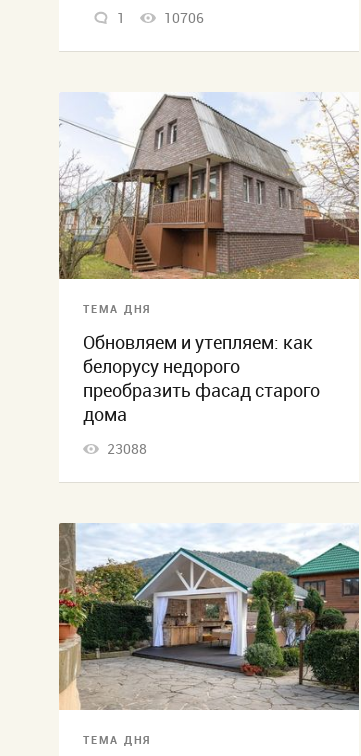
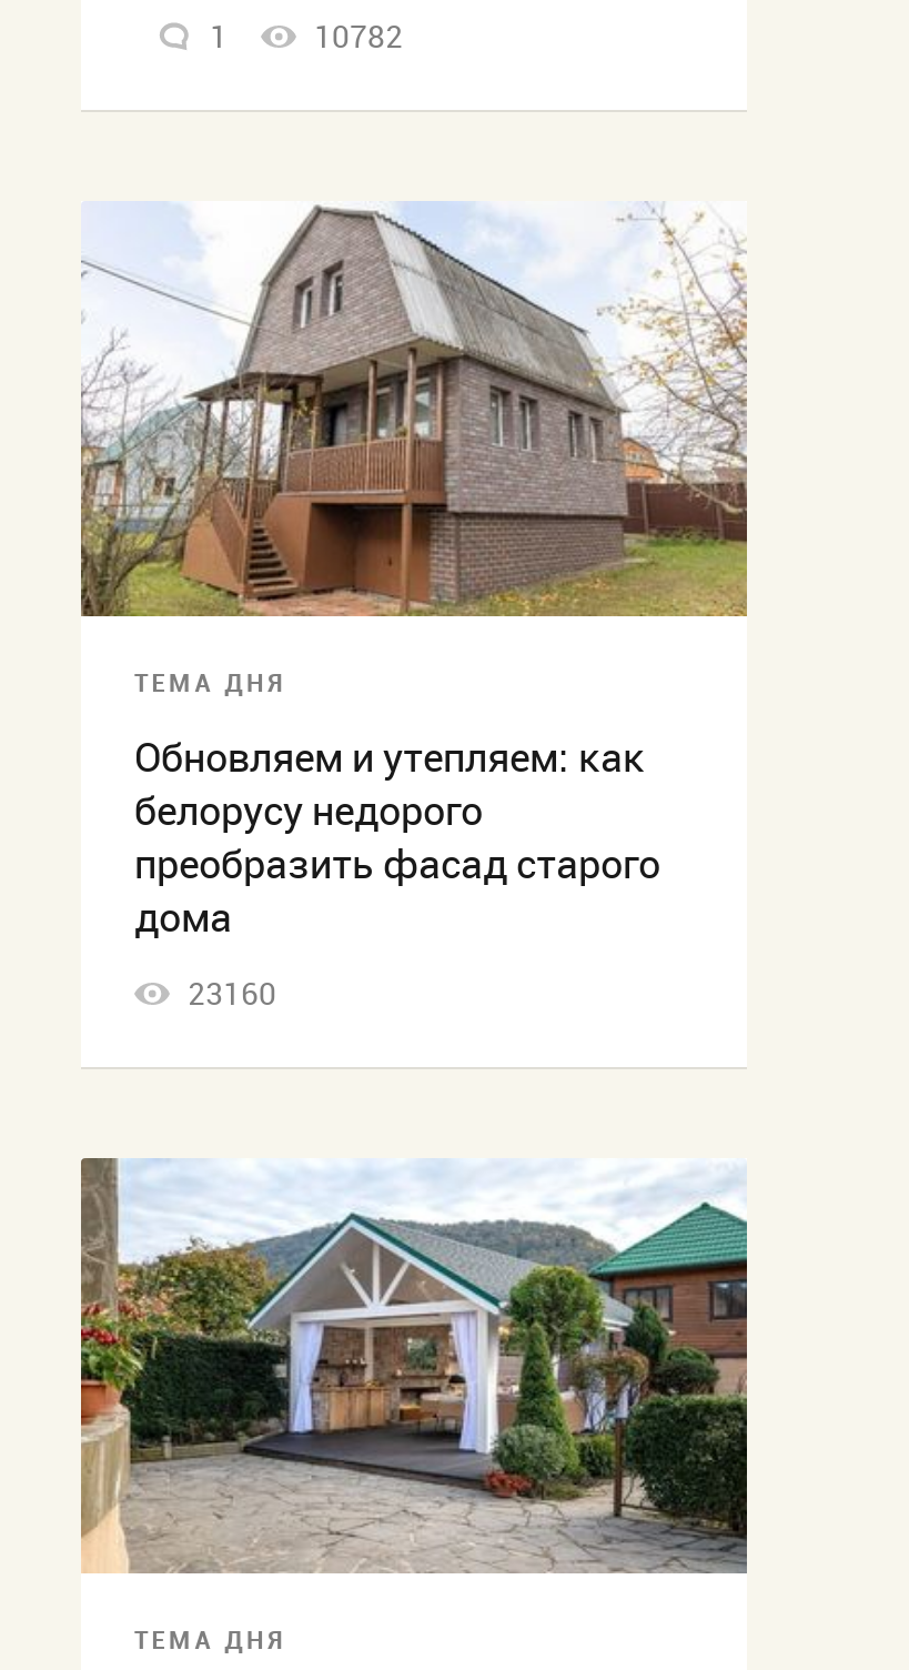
[164,10,204,26] 10706 -> [314,19,403,54] 10782
[107,441,147,457] 23088 -> [188,976,276,1012] 23160

